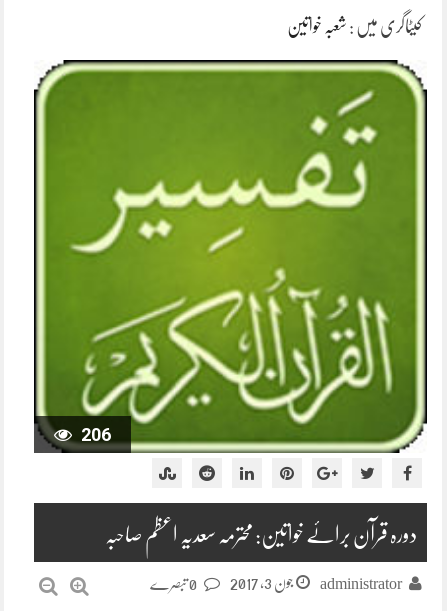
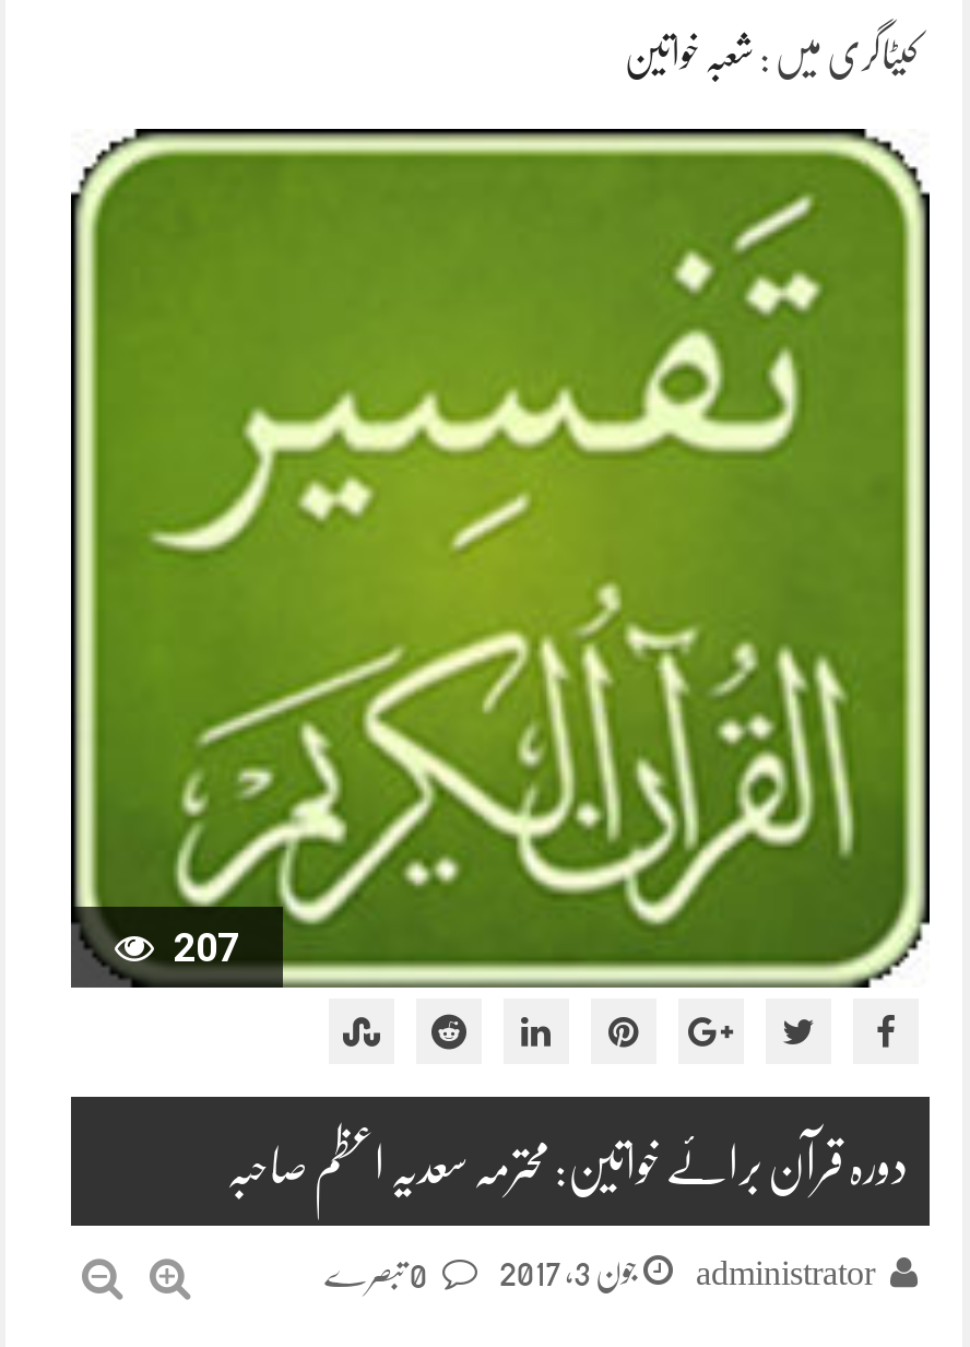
[77,424,111,445] 206 -> [165,924,239,969] 207

